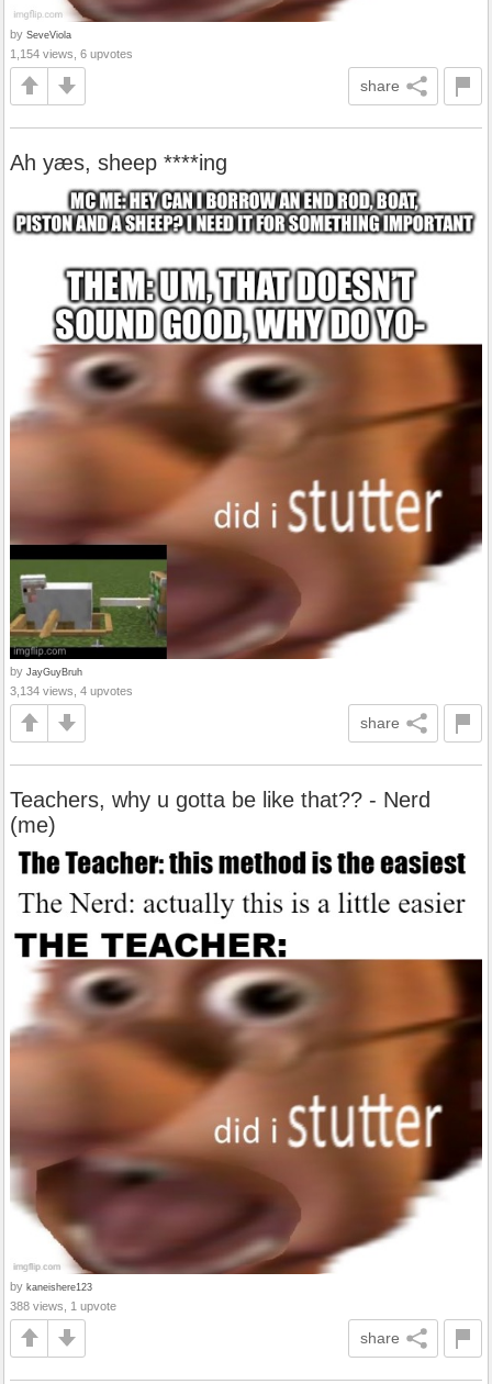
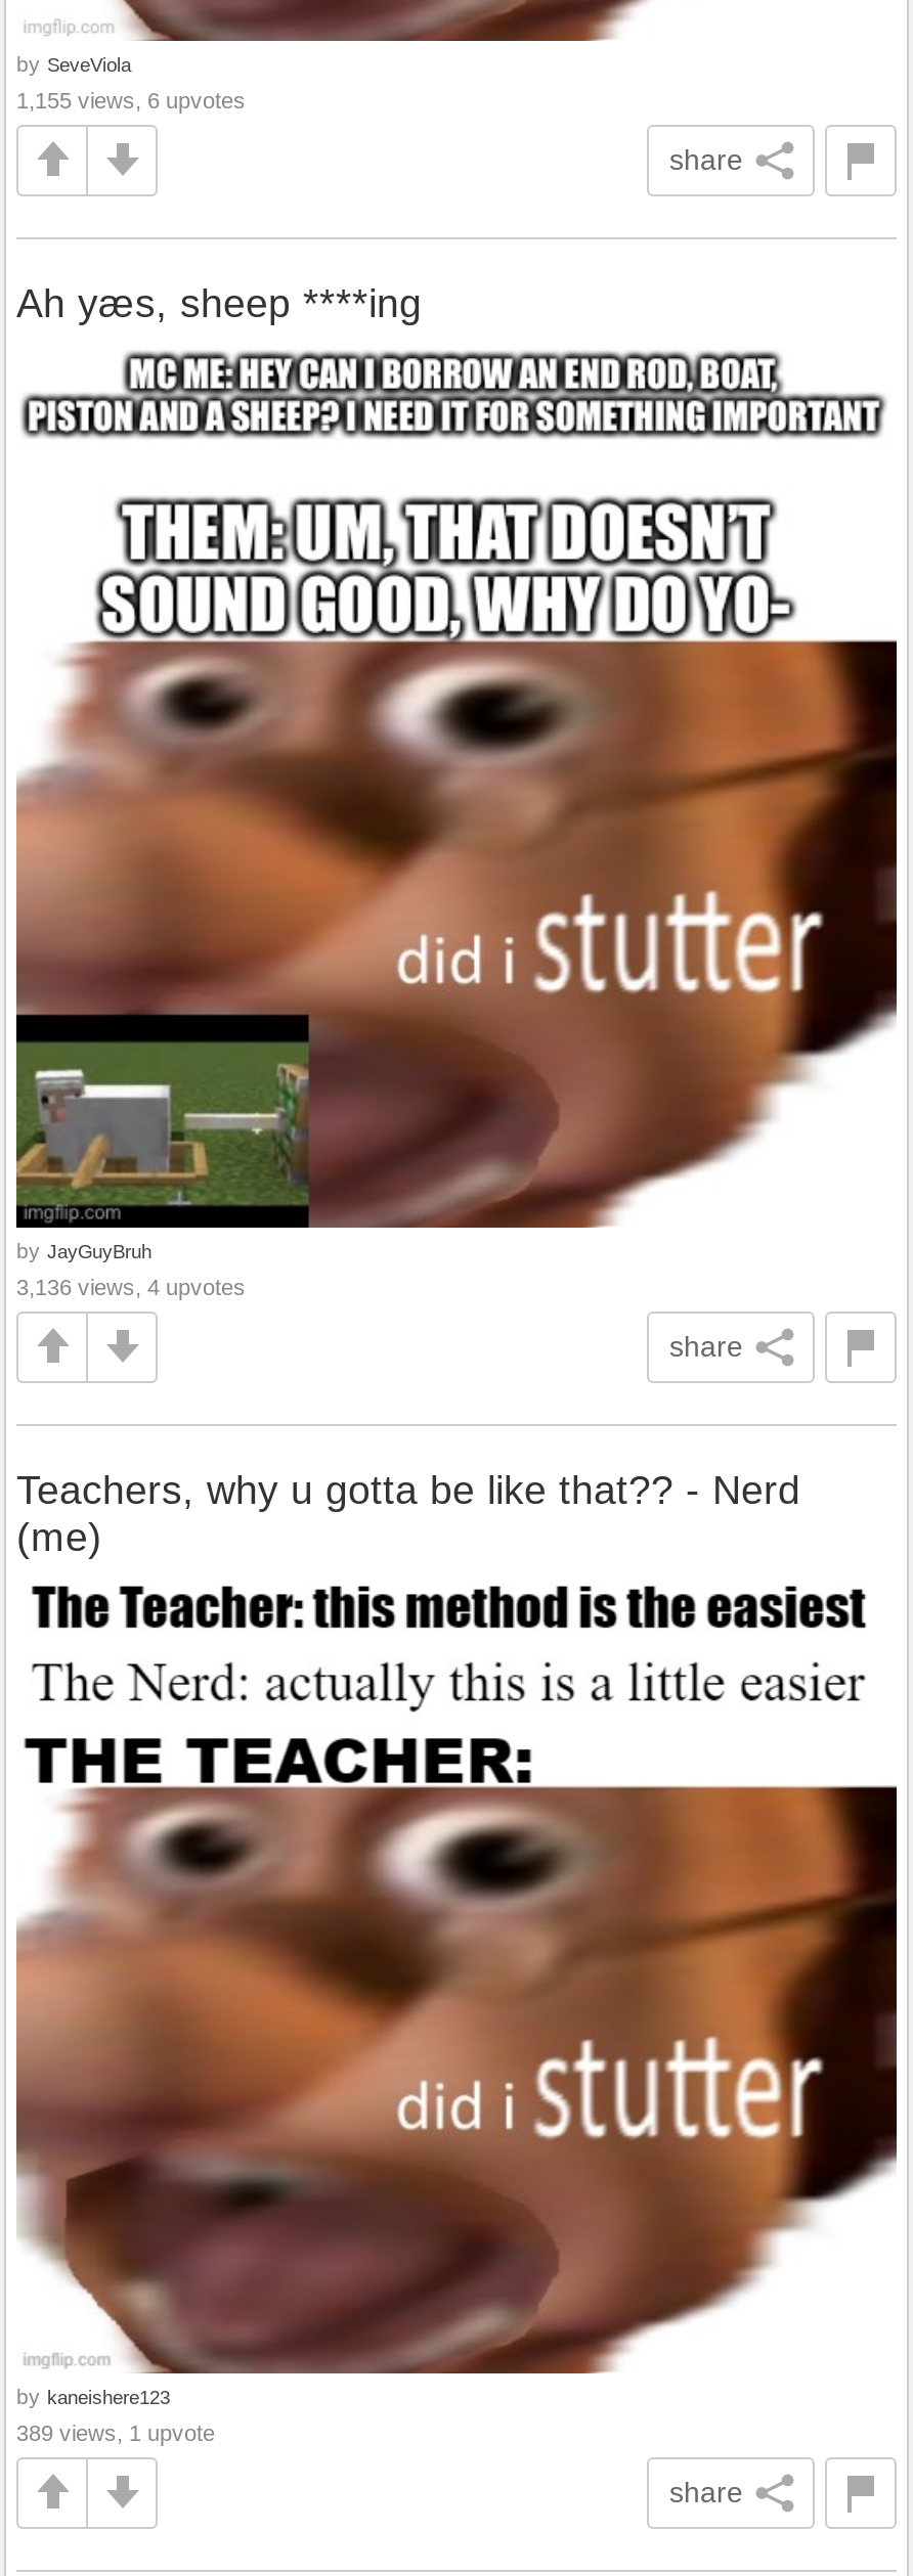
[10,47,133,60] 1,154 views, 6 upvotes -> [16,87,246,112] 1,155 views, 6 upvotes
[10,684,133,697] 3,134 views, 4 upvotes -> [16,1274,246,1298] 3,136 views, 4 upvotes
[10,1299,116,1312] 388 views, 1 upvote -> [16,2420,215,2444] 389 views, 1 upvote

